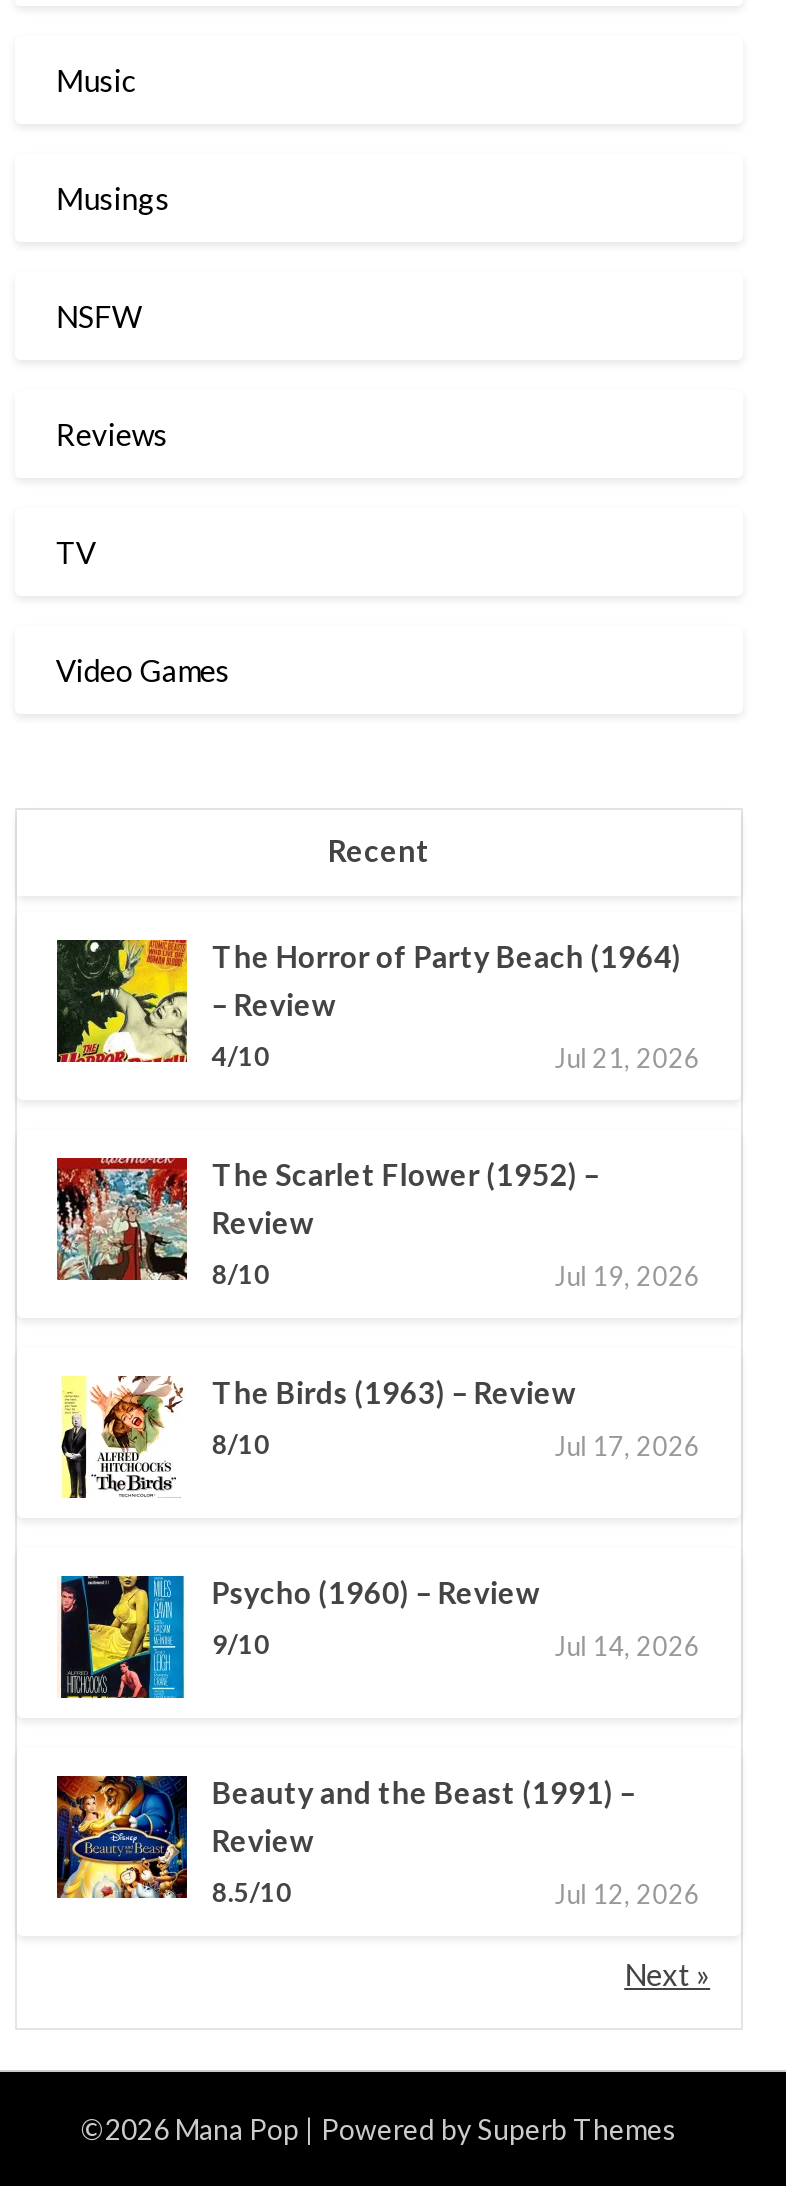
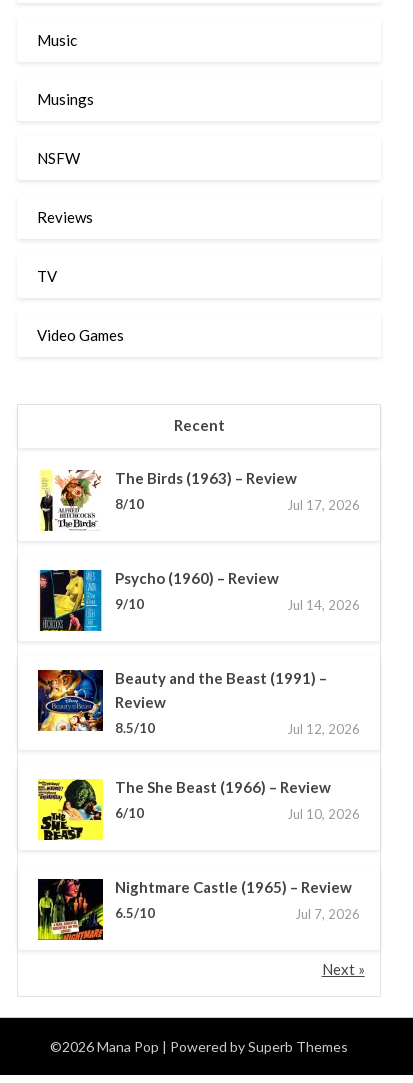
[55,937,700,1291] [image] | The Horror of Party Beach (1964) | – Review | 4/10 | Jul 21, 2026 | The Scarlet Flower (1952) – | Review | 8/10 | Jul 19, 2026 -> none
[55,1156,183,1282] [image] -> none
moved [59,1372,700,1909] -> [39,468,360,736]: [image] | The Birds (1963) – Review | 8/10 | ... | 8.5/10 | Jul 12, 2026
none -> [37,777,360,841] [image] | The She Beast (1966) – Review | 6/10 | Jul 10, 2026
none -> [37,870,360,941] [image] | Nightmare Castle (1965) – Review | 6.5/10 | Jul 7, 2026

